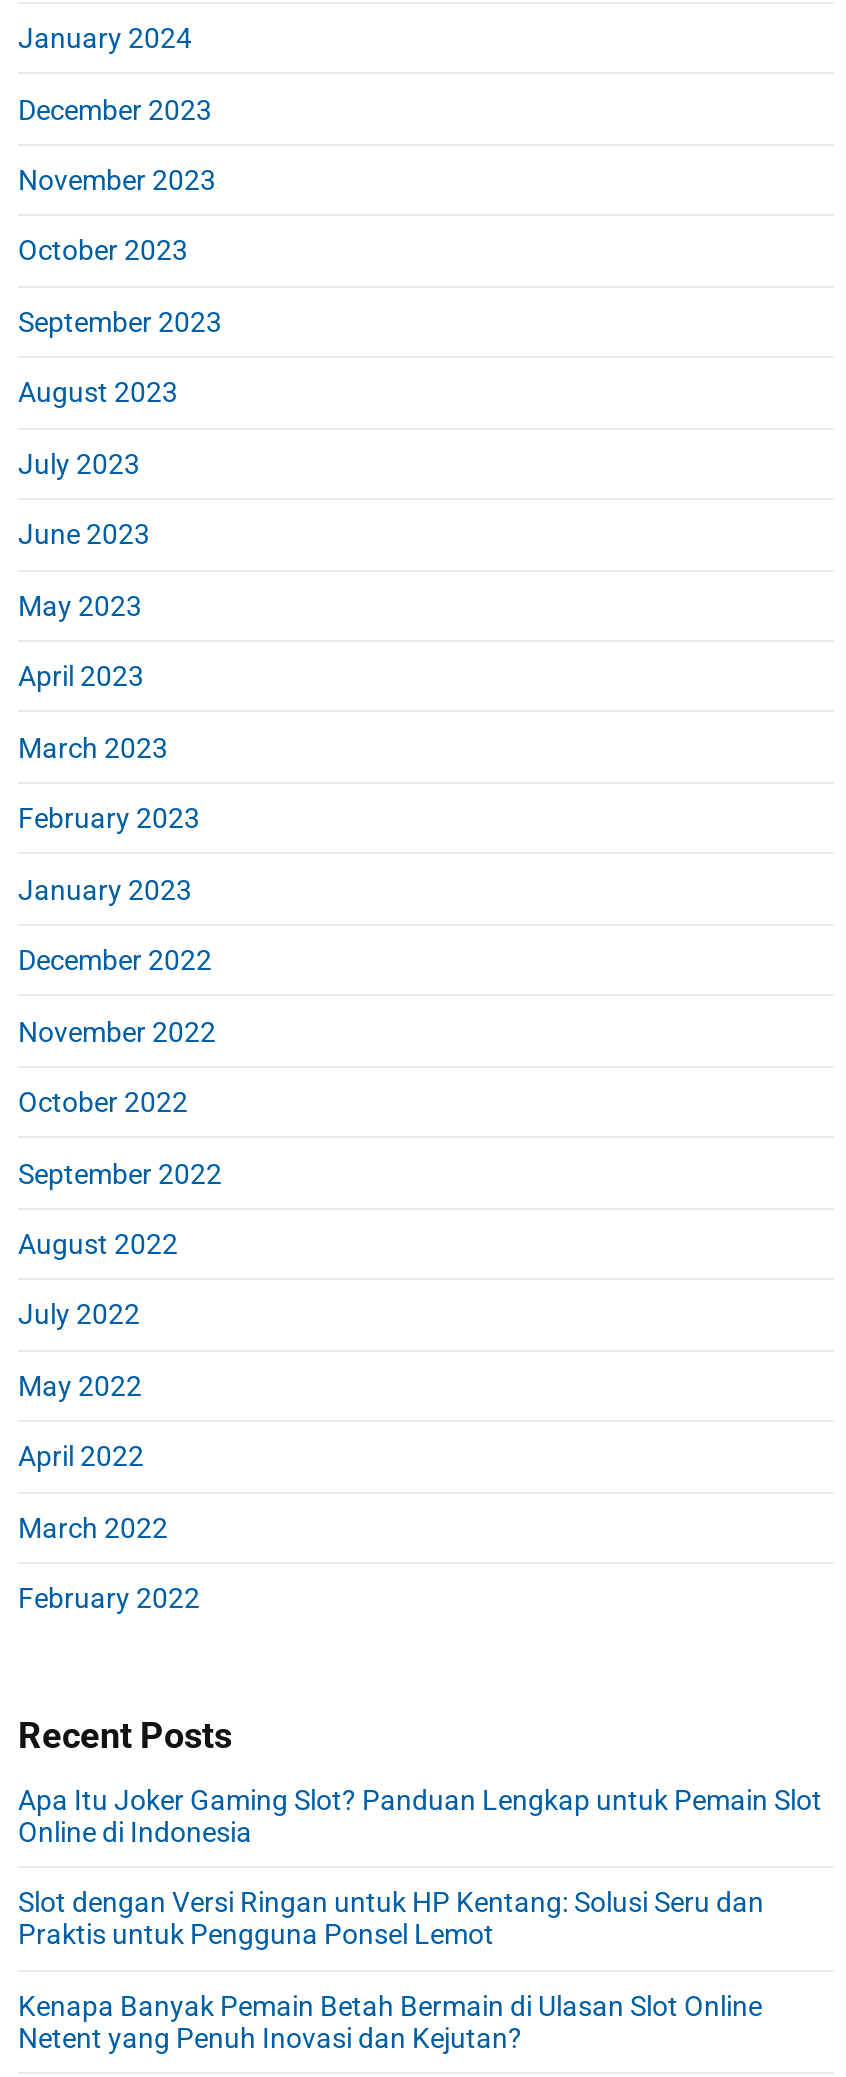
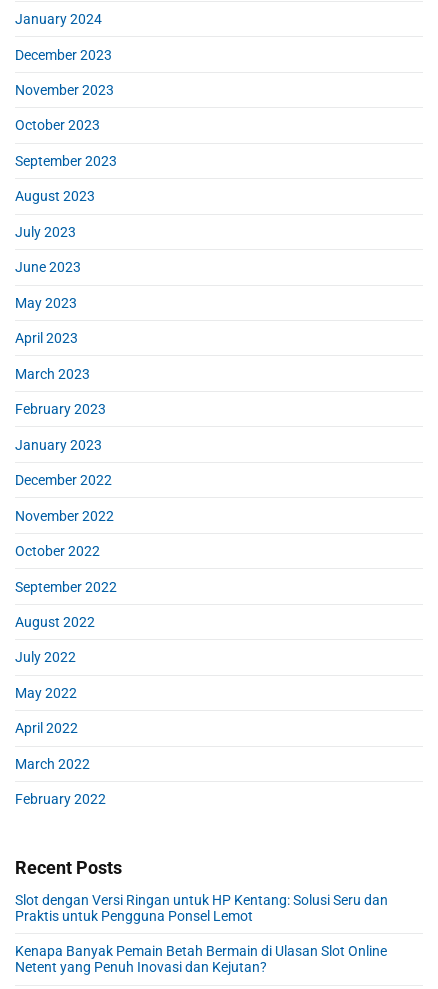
[18,1784,822,1848] Apa Itu Joker Gaming Slot? Panduan Lengkap untuk Pemain Slot | Online di Indonesia -> none

